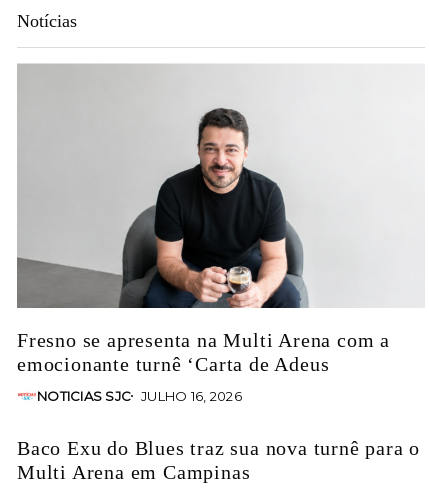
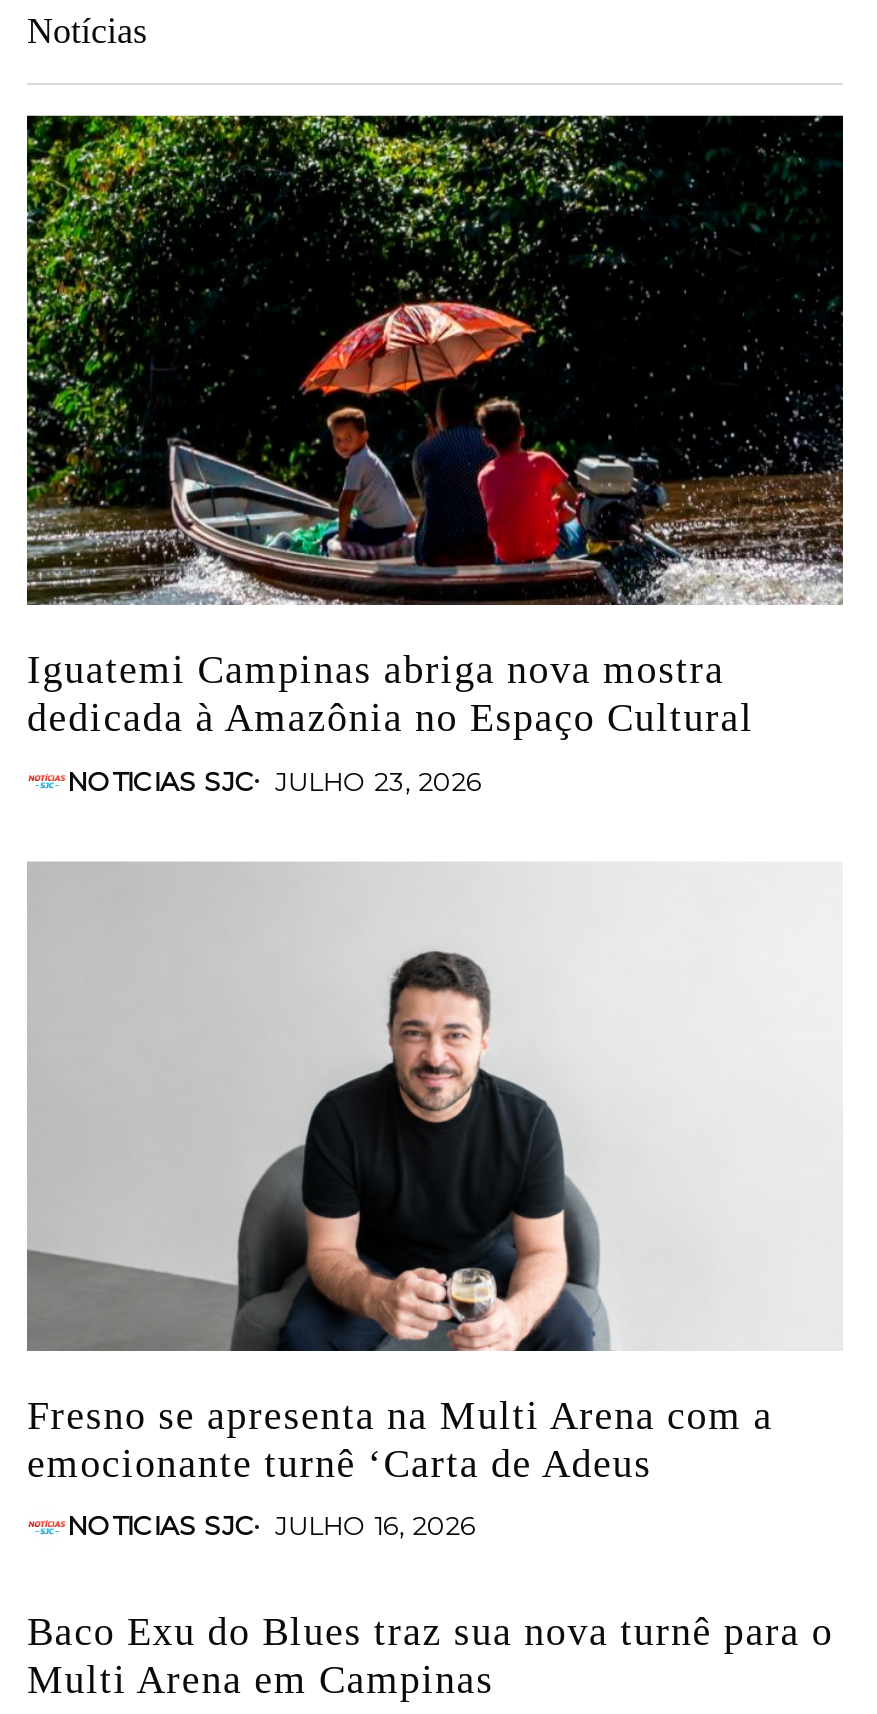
none -> [25,113,845,796] [image] | Iguatemi Campinas abriga nova mostra | dedicada à Amazônia no Espaço Cultural | NOTICIAS SJC | JULHO 23, 2026

